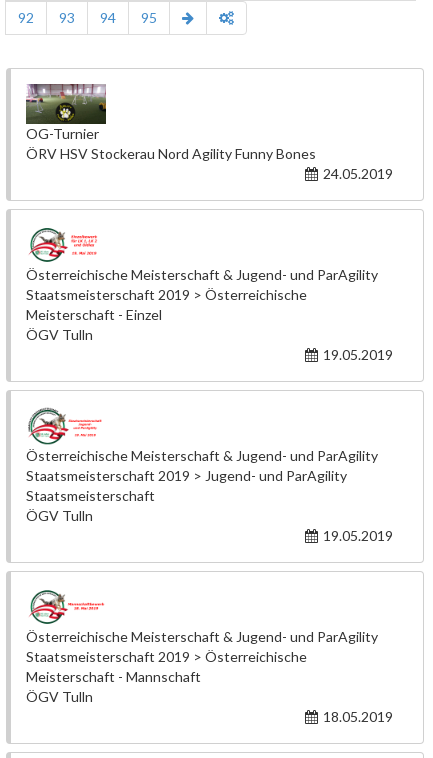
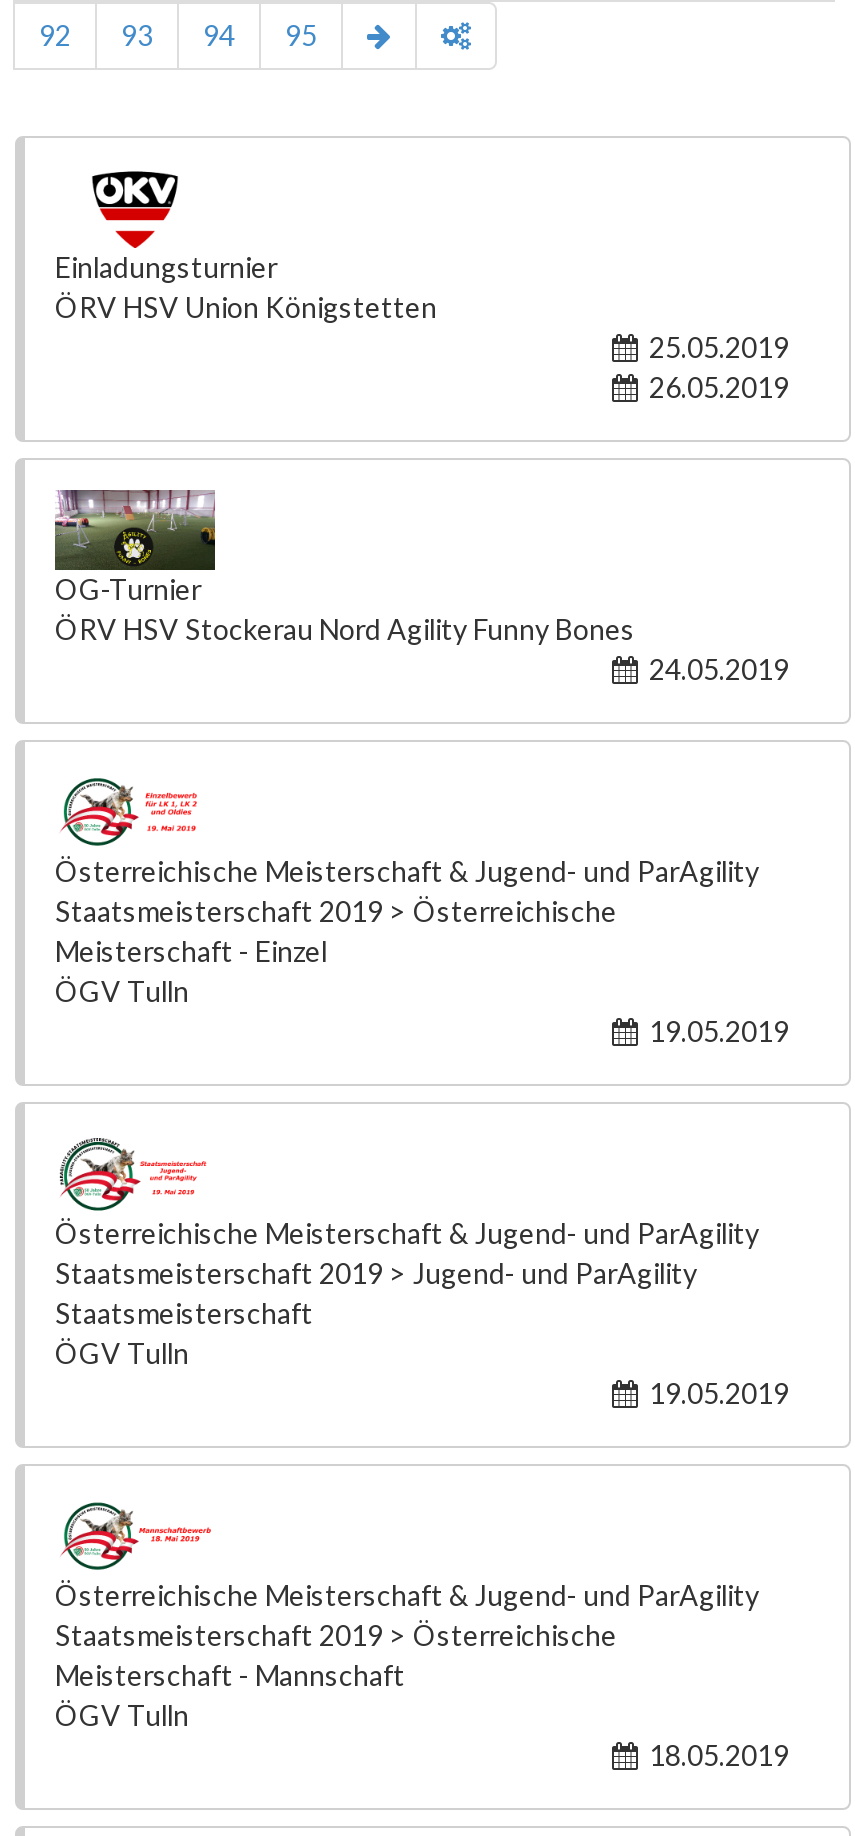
none -> [55,168,789,404] [image] | Einladungsturnier | ÖRV HSV Union Königstetten | 25.05.2019 | 26.05.2019

